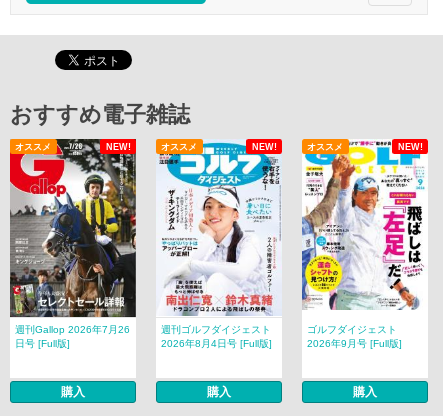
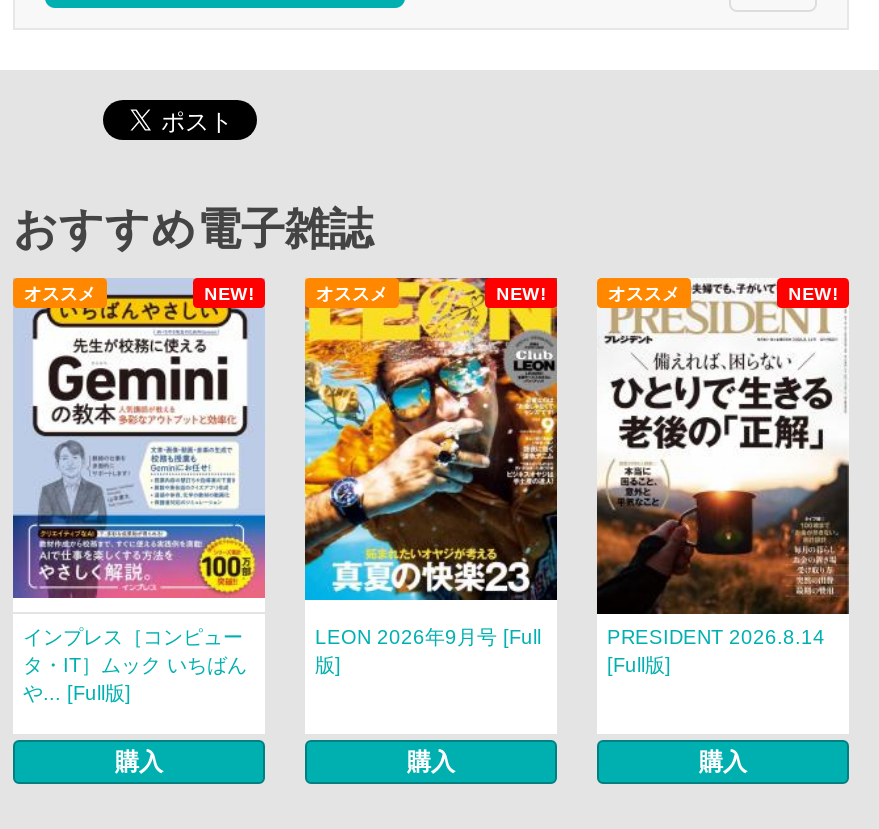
[9,138,137,349] [image] | 週刊Gallop 2026年7月26 | 日号 [Full版] -> [13,278,267,703] [image] | インプレス［コンピュー | タ・IT］ムック いちばん | や... [Full版]
[156,139,282,349] [image] | 週刊ゴルフダイジェスト | 2026年8月4日号 [Full版] -> [303,276,559,675] [image] | LEON 2026年9月号 [Full | 版]
[301,141,428,349] [image] | ゴルフダイジェスト | 2026年9月号 [Full版] -> [595,282,851,675] [image] | PRESIDENT 2026.8.14 | [Full版]

